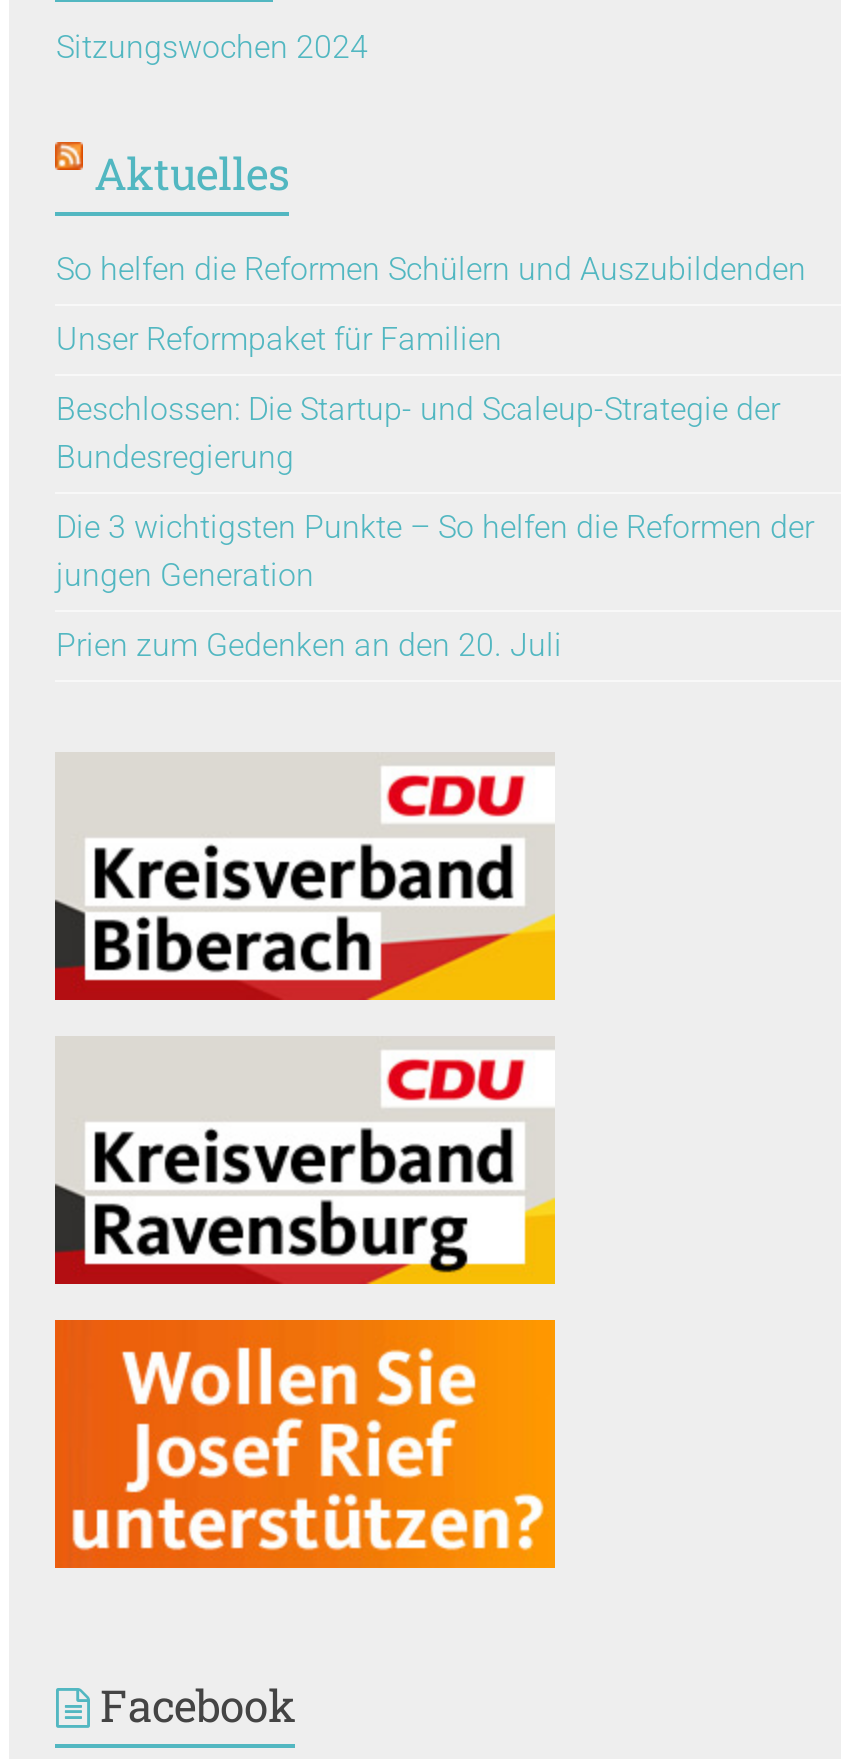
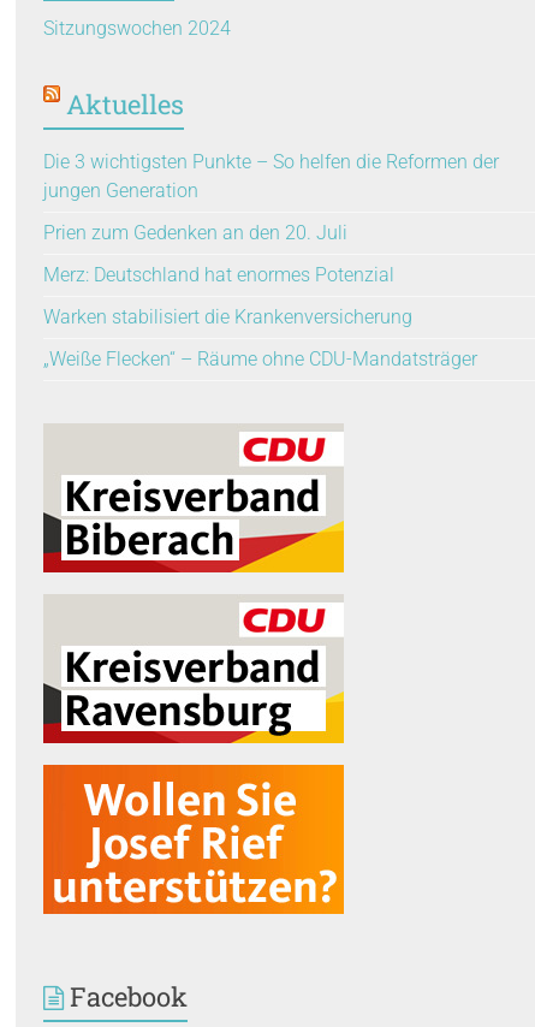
[56,250,806,476] So helfen die Reformen Schülern und Auszubildenden | Unser Reformpaket für Familien | Beschlossen: Die Startup- und Scaleup-Strategie der | Bundesregierung -> none
moved [56,508,814,664] -> [44,150,499,244]: Die 3 wichtigsten Punkte – So helfen die Reformen der | jungen Generation | Prien zum Gedenken an den 20. Juli
none -> [44,263,478,370] Merz: Deutschland hat enormes Potenzial | Warken stabilisiert die Krankenversicherung | „Weiße Flecken“ – Räume ohne CDU-Mandatsträger

